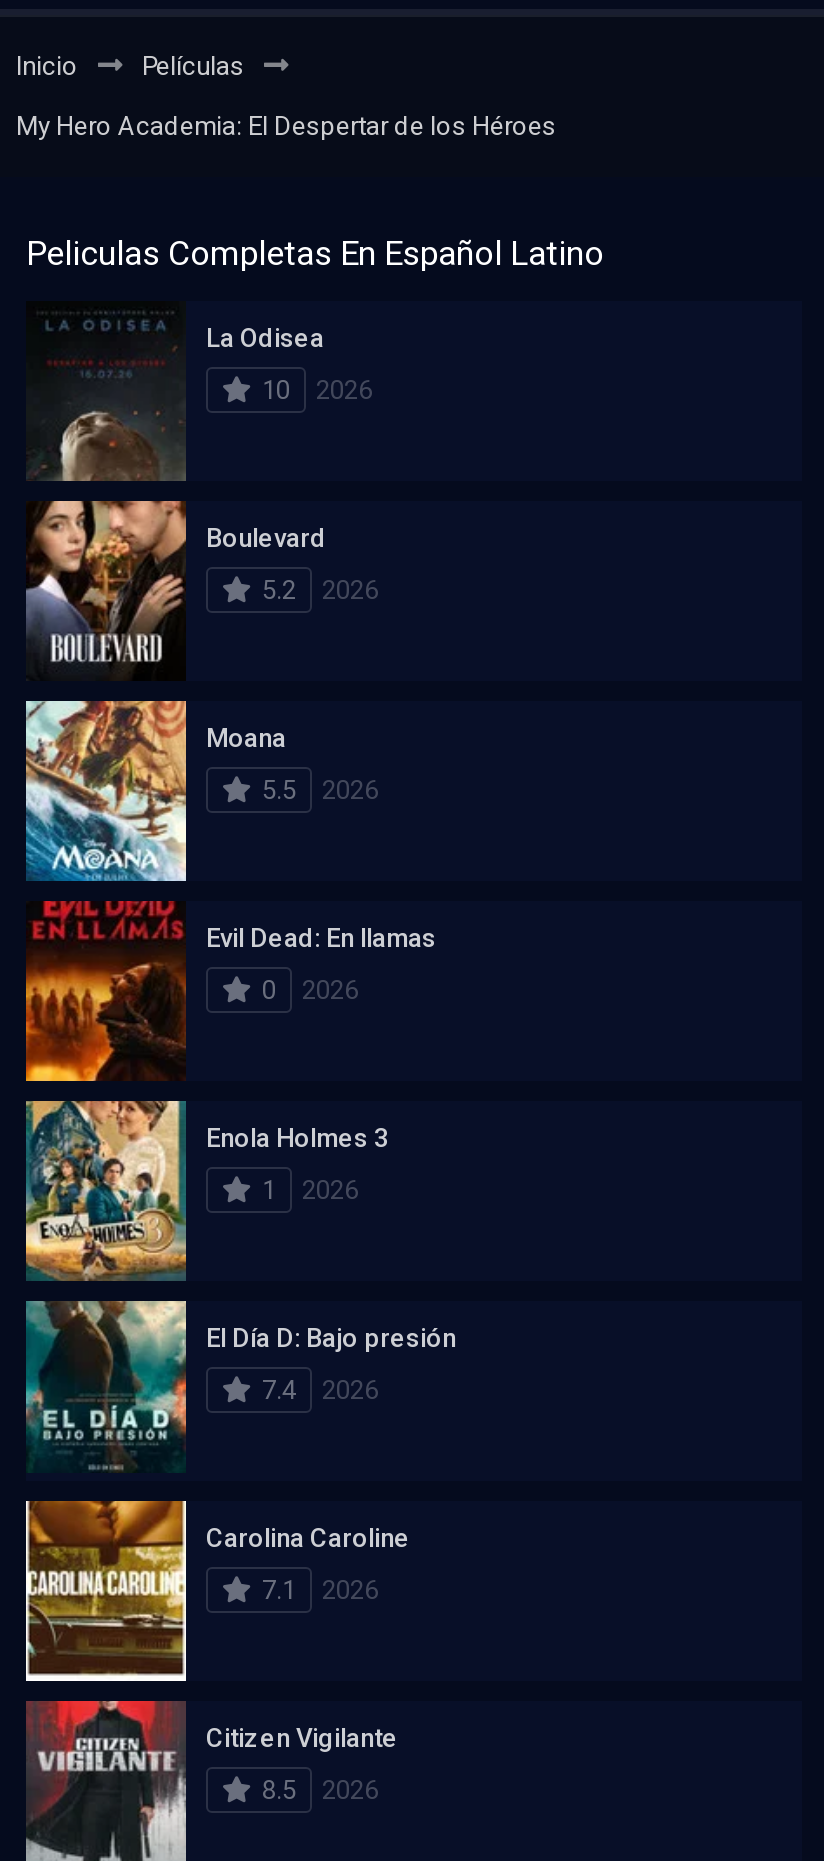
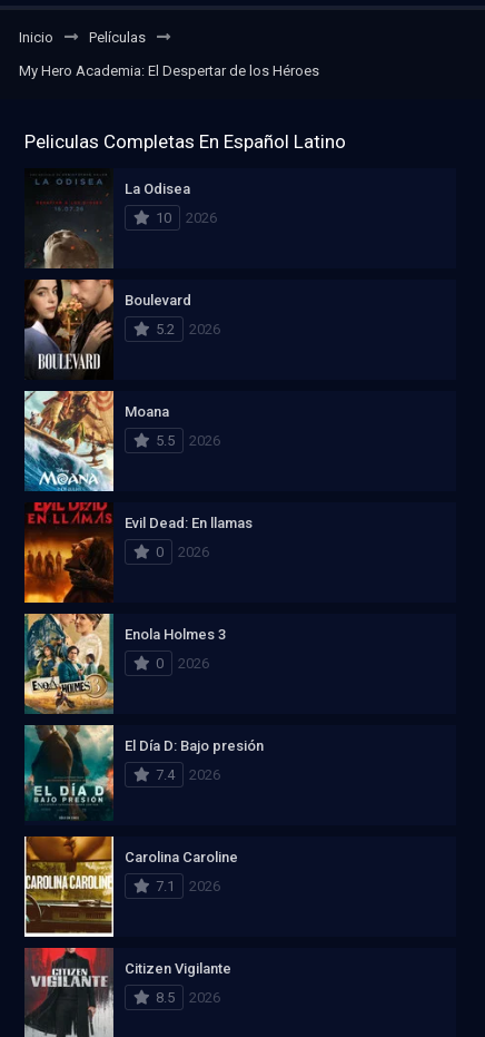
[262,1174,358,1204] 1 2026 -> [156,654,209,671] 0 2026

